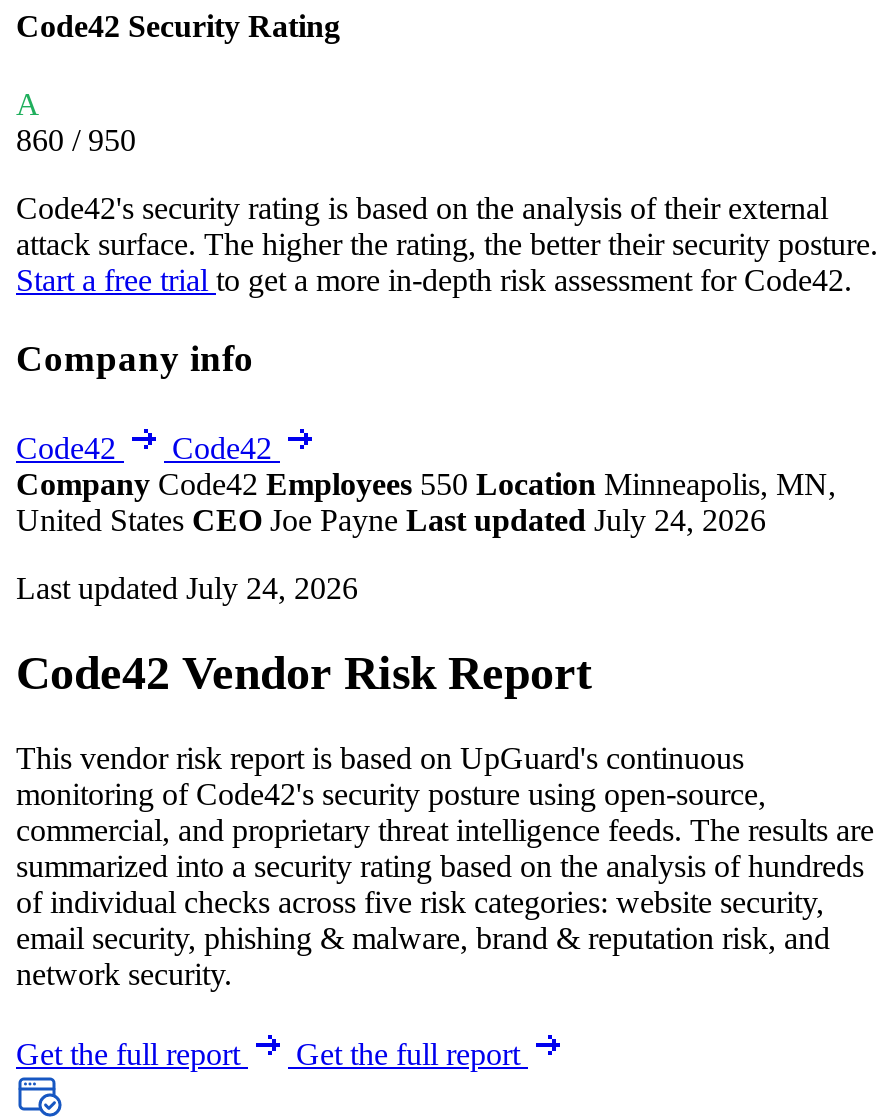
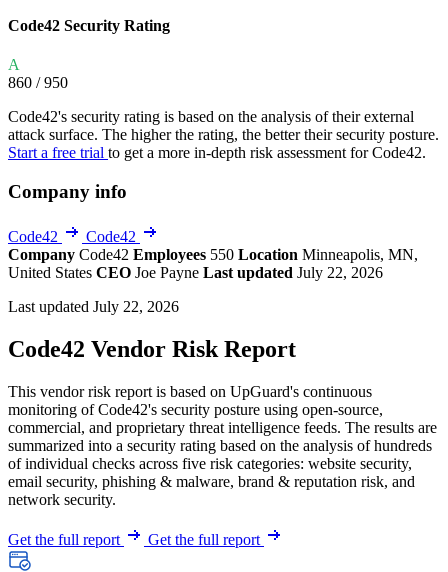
[16,503,766,537] United States CEO Joe Payne Last updated July 24, 2026 -> [8,264,383,281] United States CEO Joe Payne Last updated July 22, 2026
[16,571,358,605] Last updated July 24, 2026 -> [8,298,179,315] Last updated July 22, 2026

